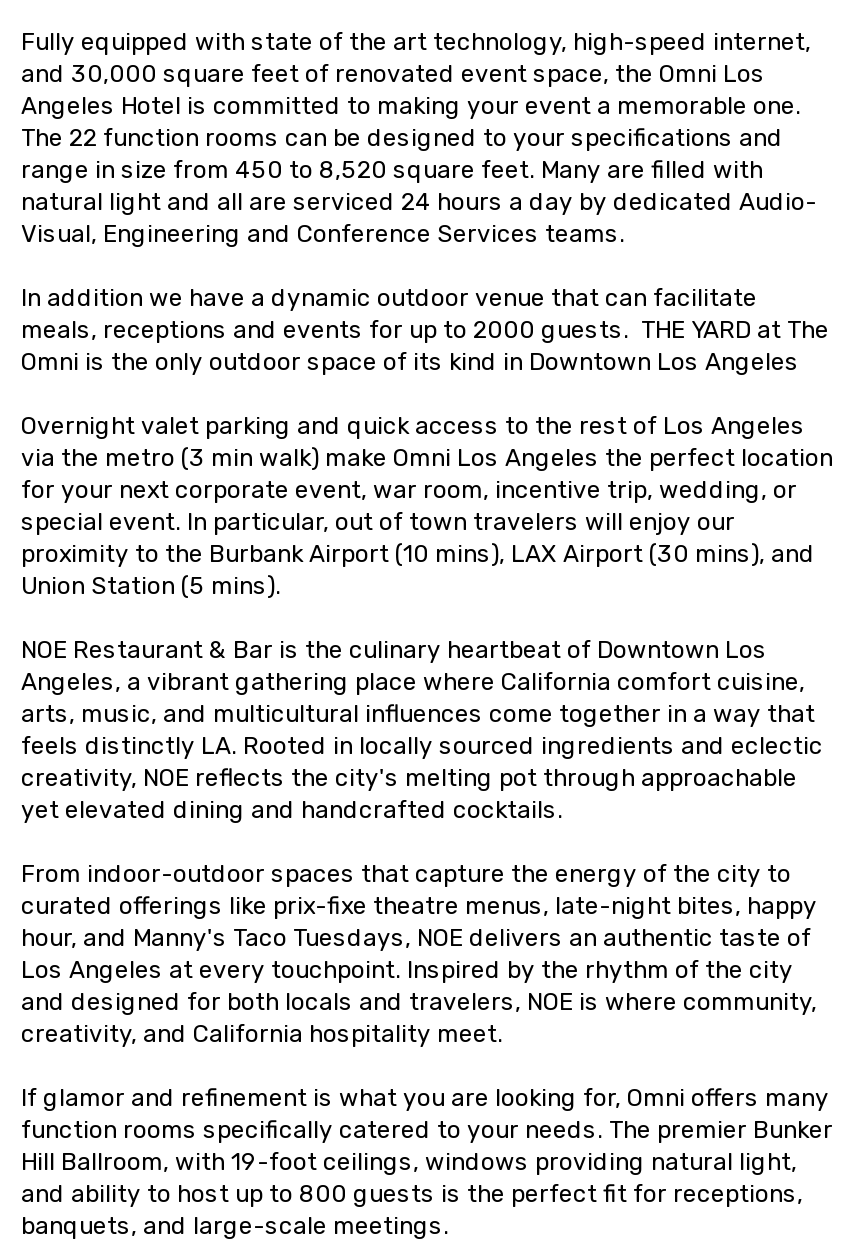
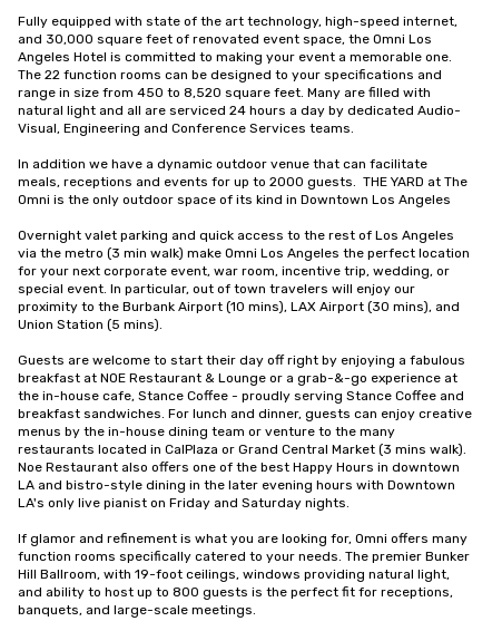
[21,636,823,1048] NOE Restaurant & Bar is the culinary heartbeat of Downtown Los | Angeles, a vibrant gathering place where California comfort cuisine, | arts, music, and multicultural influences come together in a way that | feels distinctly LA. Rooted in locally sourced ingredients and eclectic | creativity, NOE reflects the city's melting pot through approachable | yet elevated dining and handcrafted cocktails. | From indoor-outdoor spaces that capture the energy of the city to | curated offerings like prix-fixe theatre menus, late-night bites, happy | hour, and Manny's Taco Tuesdays, NOE delivers an authentic taste of | Los Angeles at every touchpoint. Inspired by the rhythm of the city | and designed for both locals and travelers, NOE is where community, | creativity, and California hospitality meet. -> [18,352,472,511] Guests are welcome to start their day off right by enjoying a fabulous | breakfast at NOE Restaurant & Lounge or a grab-&-go experience at | the in-house cafe, Stance Coffee - proudly serving Stance Coffee and | breakfast sandwiches. For lunch and dinner, guests can enjoy creative | menus by the in-house dining team or venture to the many | restaurants located in CalPlaza or Grand Central Market (3 mins walk). | Noe Restaurant also offers one of the best Happy Hours in downtown | LA and bistro-style dining in the later evening hours with Downtown | LA's only live pianist on Friday and Saturday nights.

